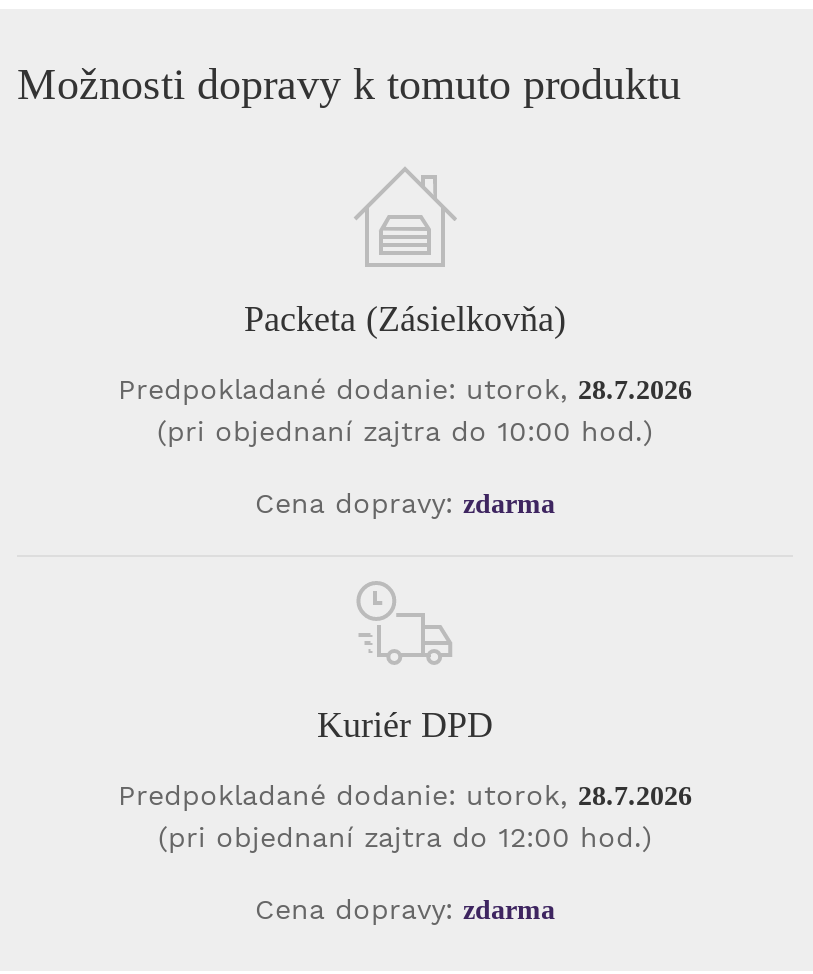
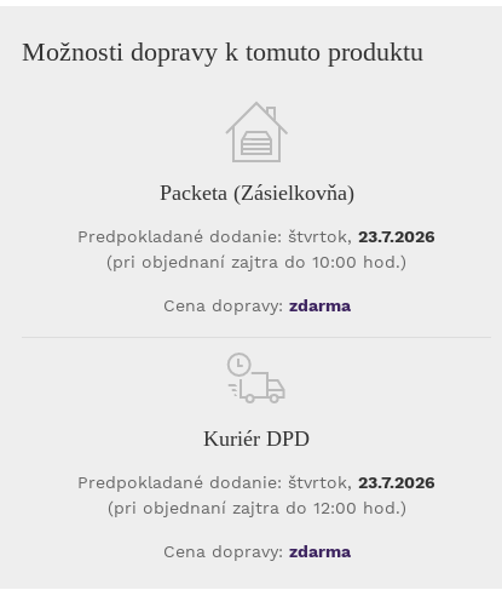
[118,373,692,405] Predpokladané dodanie: utorok, 28.7.2026 -> [77,226,435,245] Predpokladané dodanie: štvrtok, 23.7.2026
[118,779,692,811] Predpokladané dodanie: utorok, 28.7.2026 -> [77,472,435,491] Predpokladané dodanie: štvrtok, 23.7.2026

